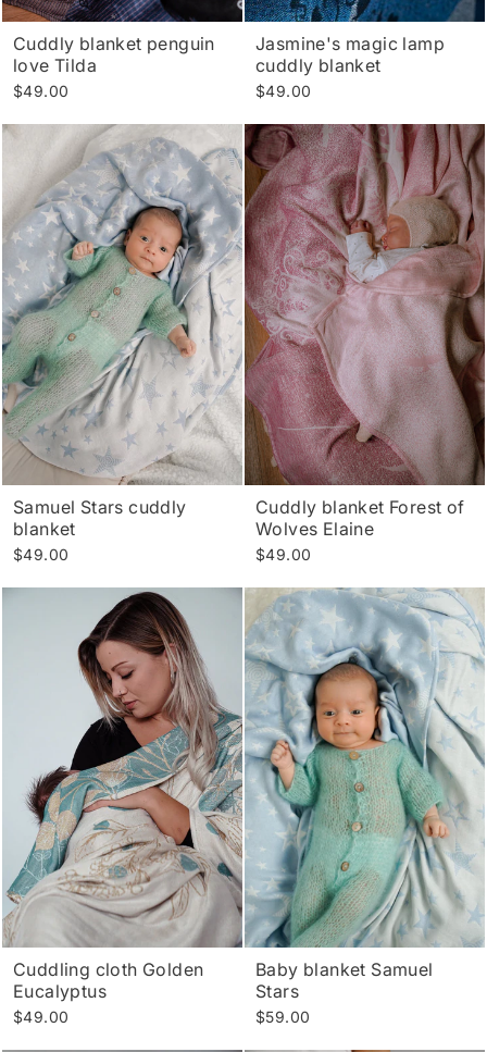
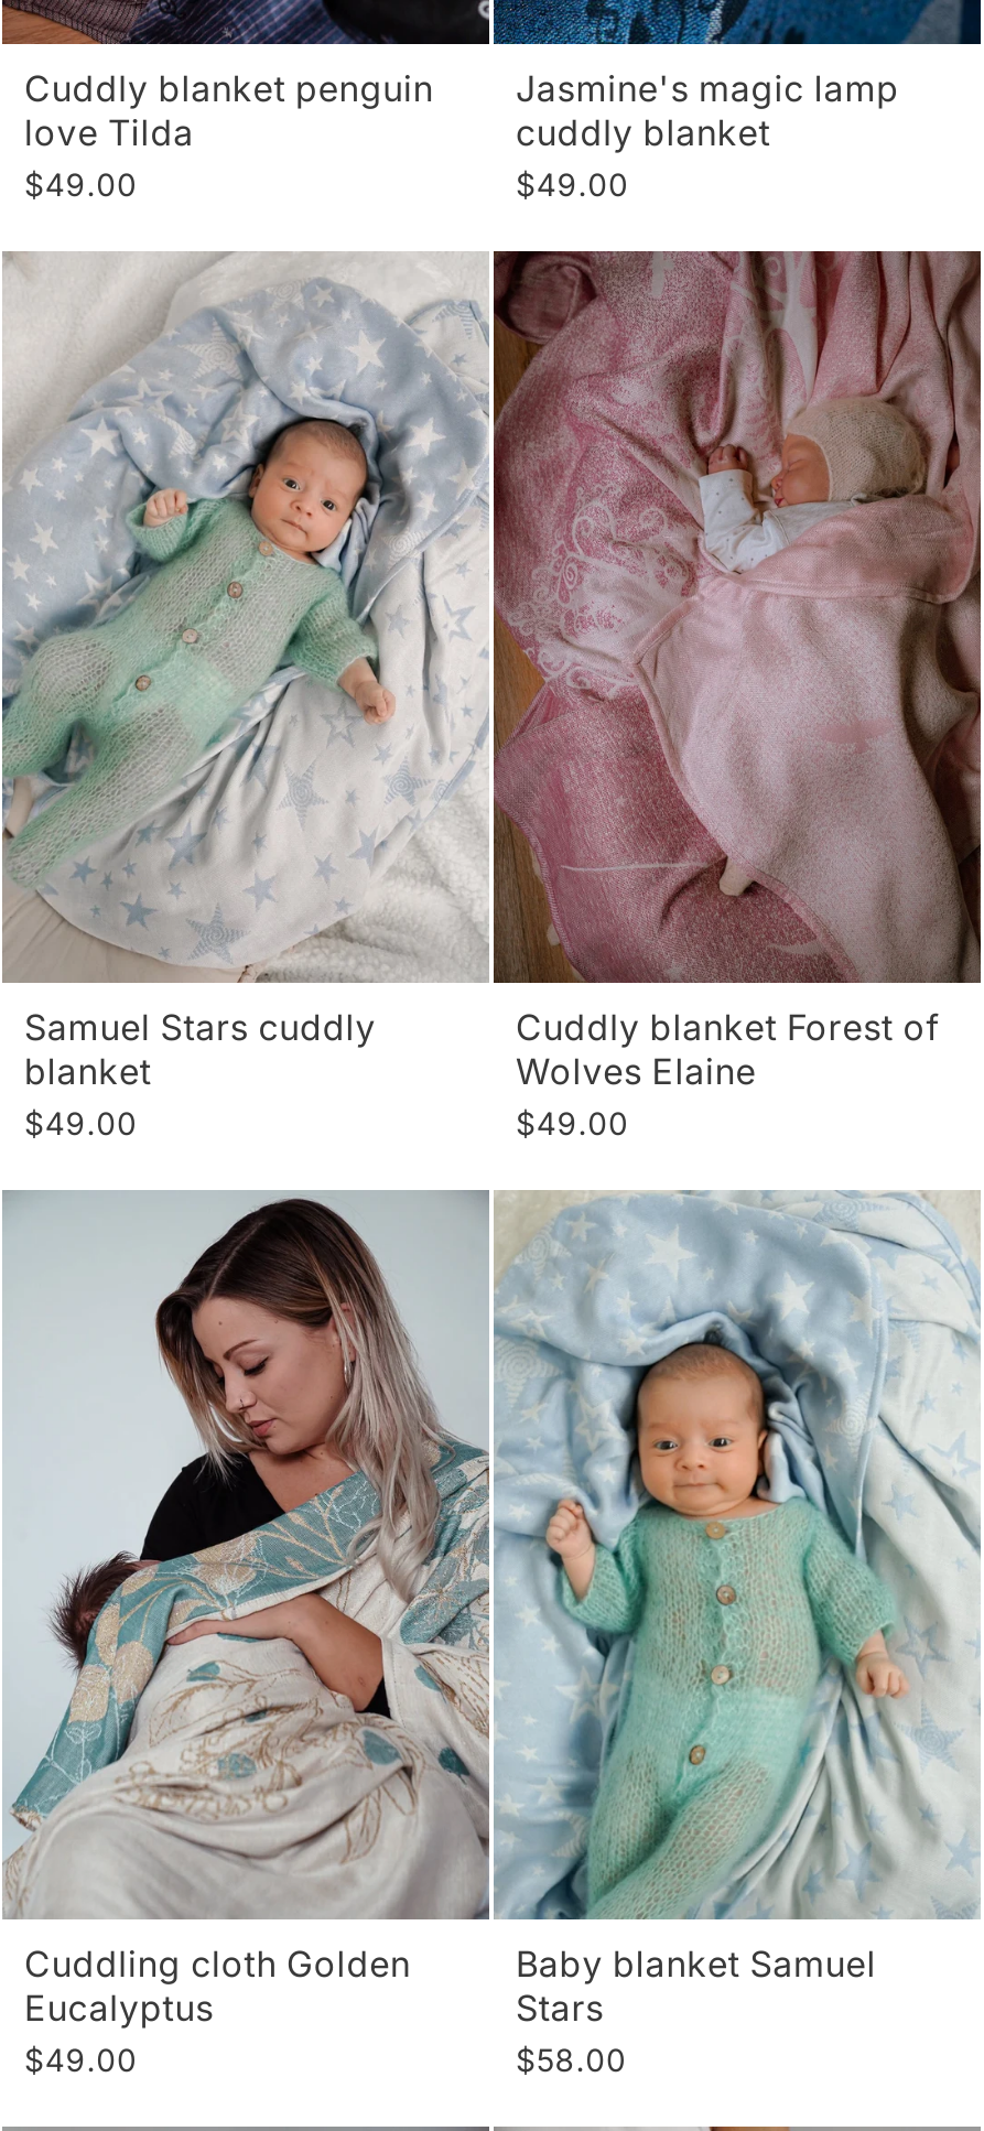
[255,1007,310,1026] $59.00 -> [516,2041,627,2078] $58.00

